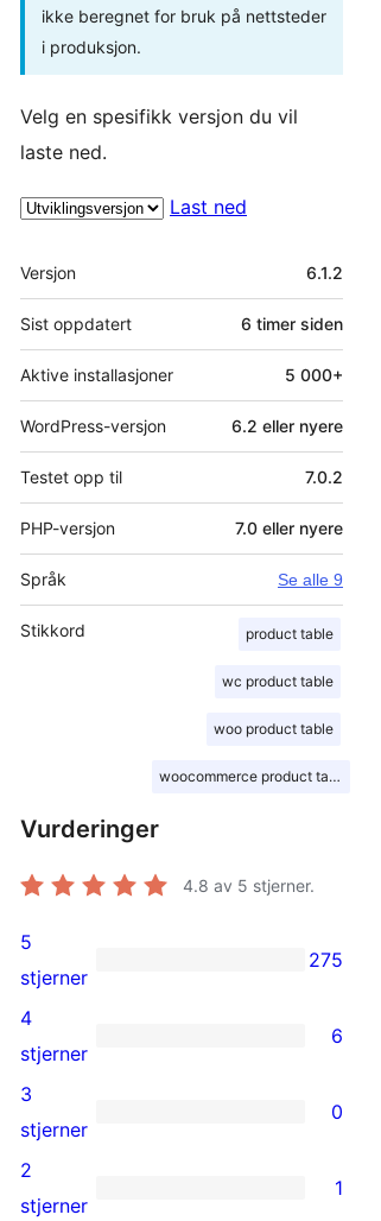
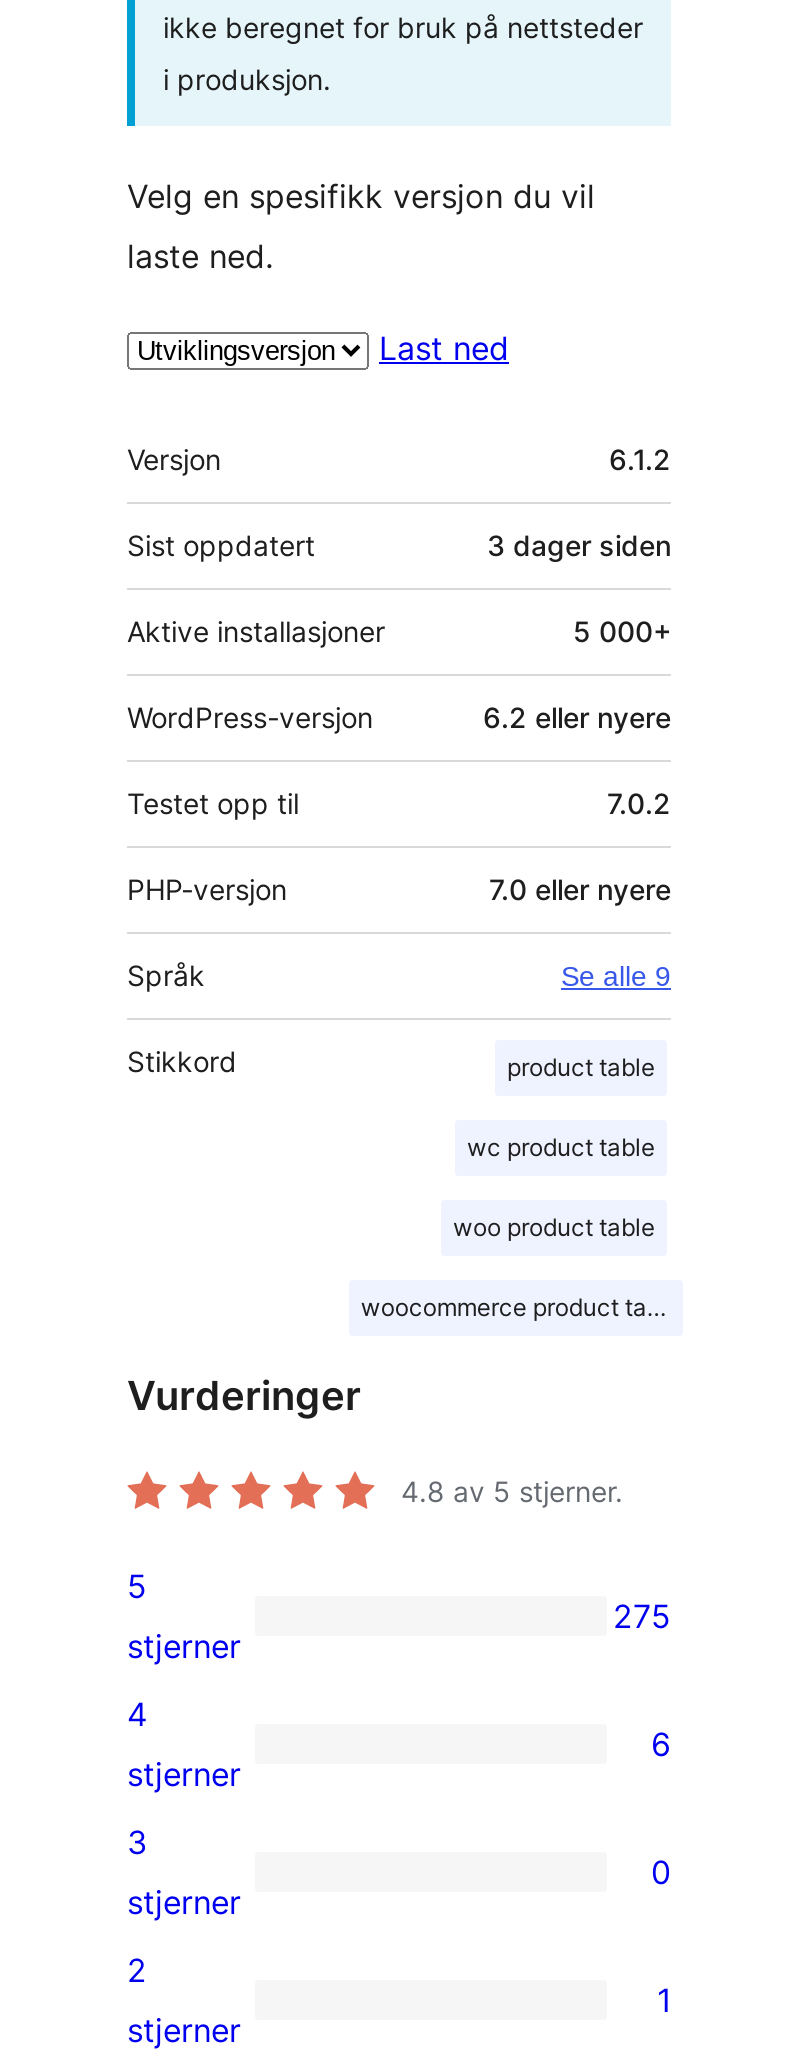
[241,313,343,333] 6 timer siden -> [487,527,671,561] 3 dager siden

